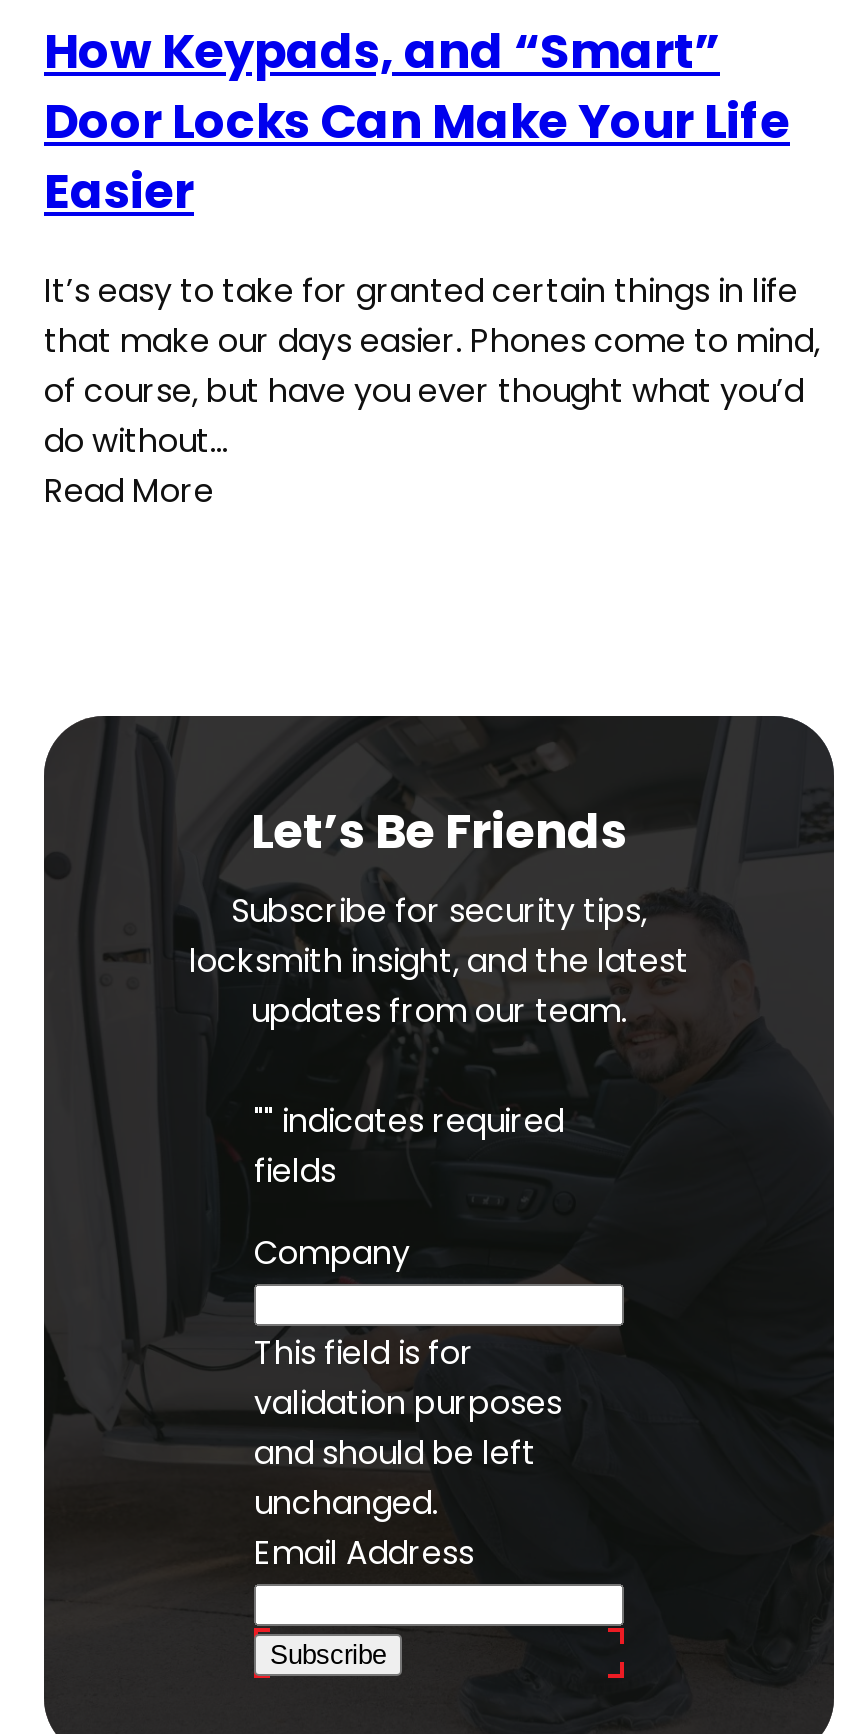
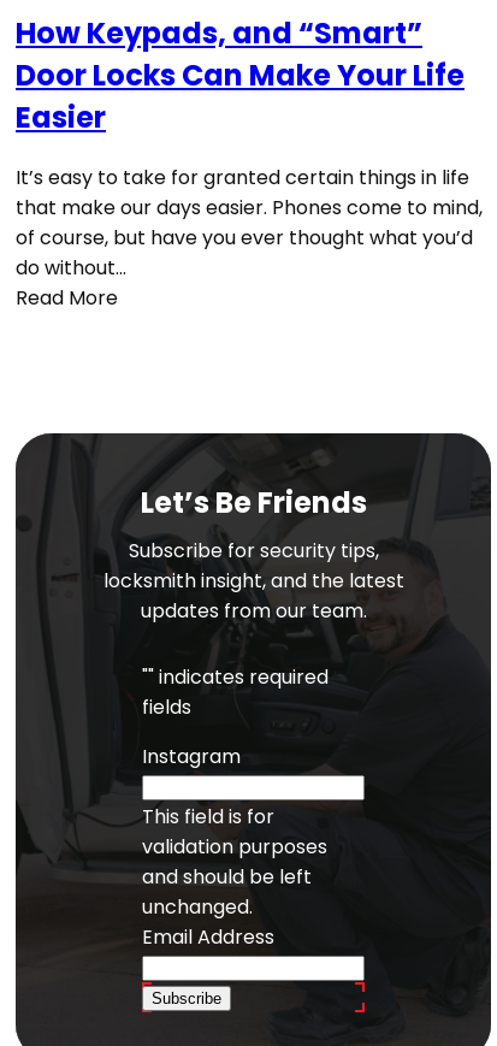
[254,1230,410,1276] Company -> [142,742,241,770] Instagram

